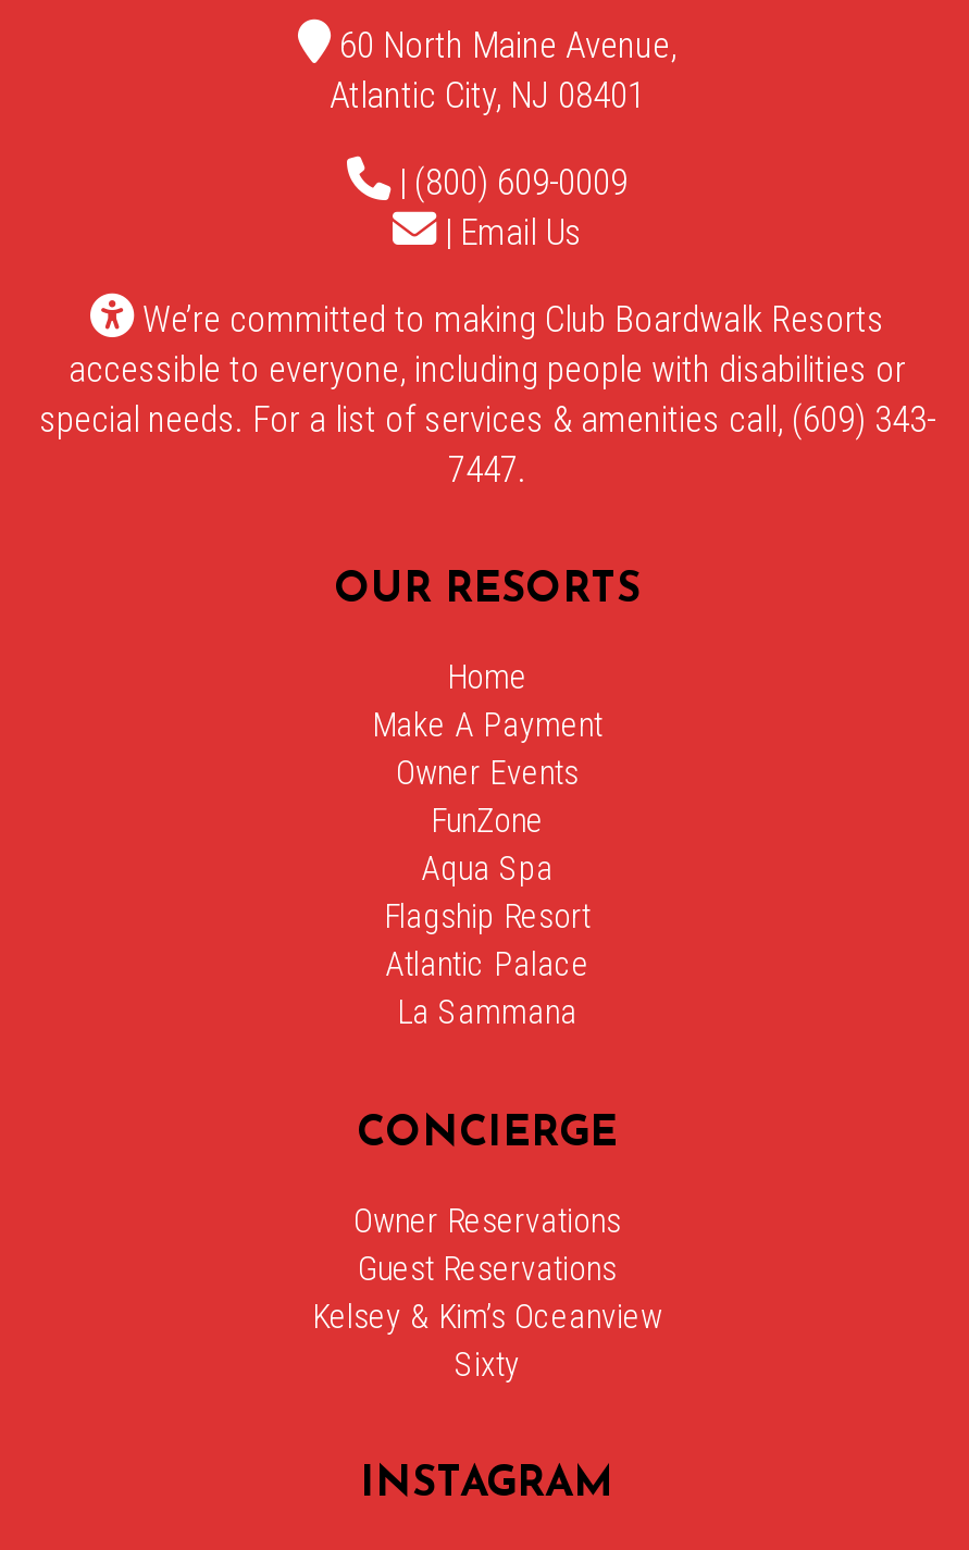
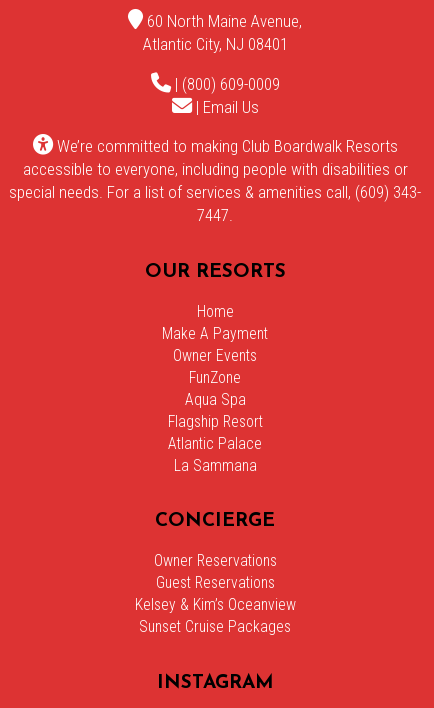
[455,1345,520,1384] Sixty -> [139,618,291,636] Sunset Cruise Packages

